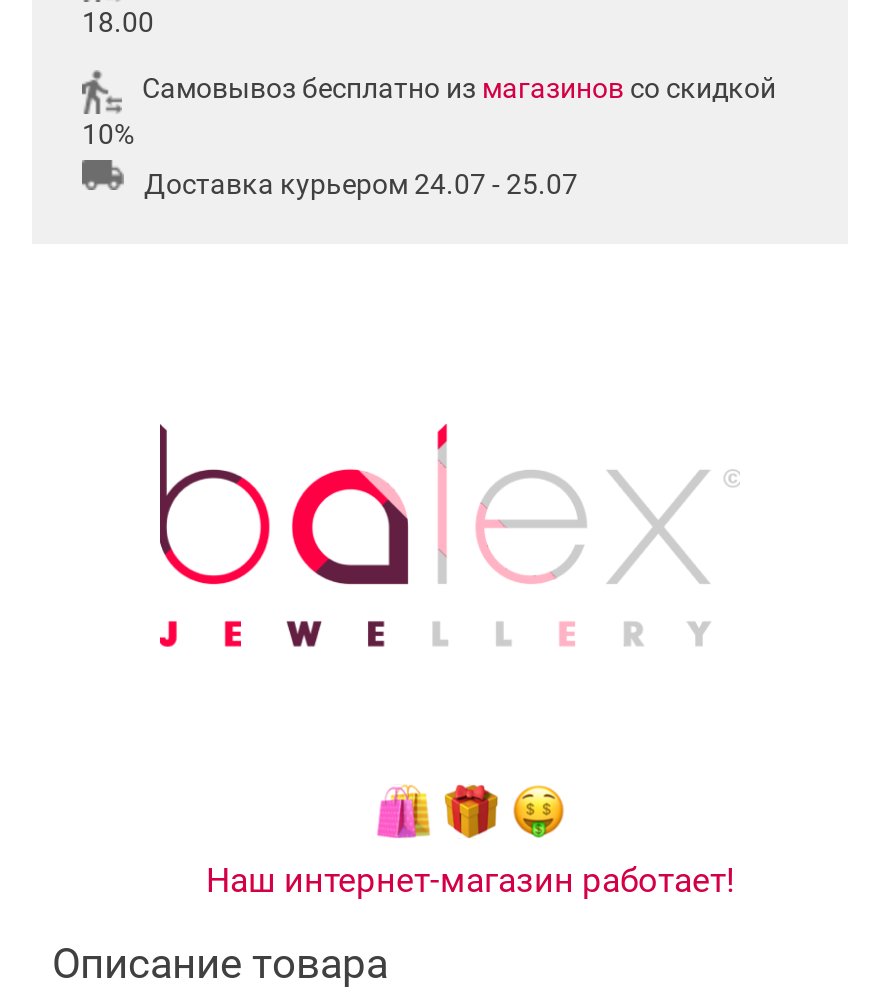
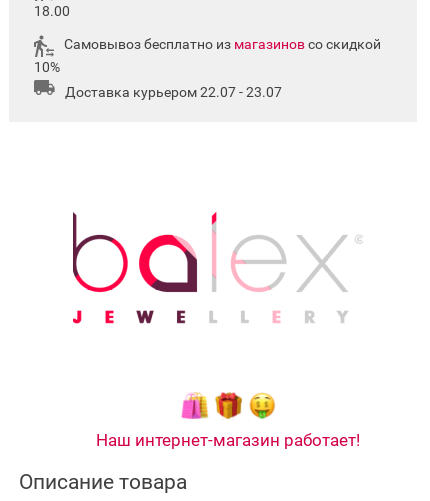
[144,167,578,199] Доставка курьером 24.07 - 25.07 -> [65,84,282,100] Доставка курьером 22.07 - 23.07

